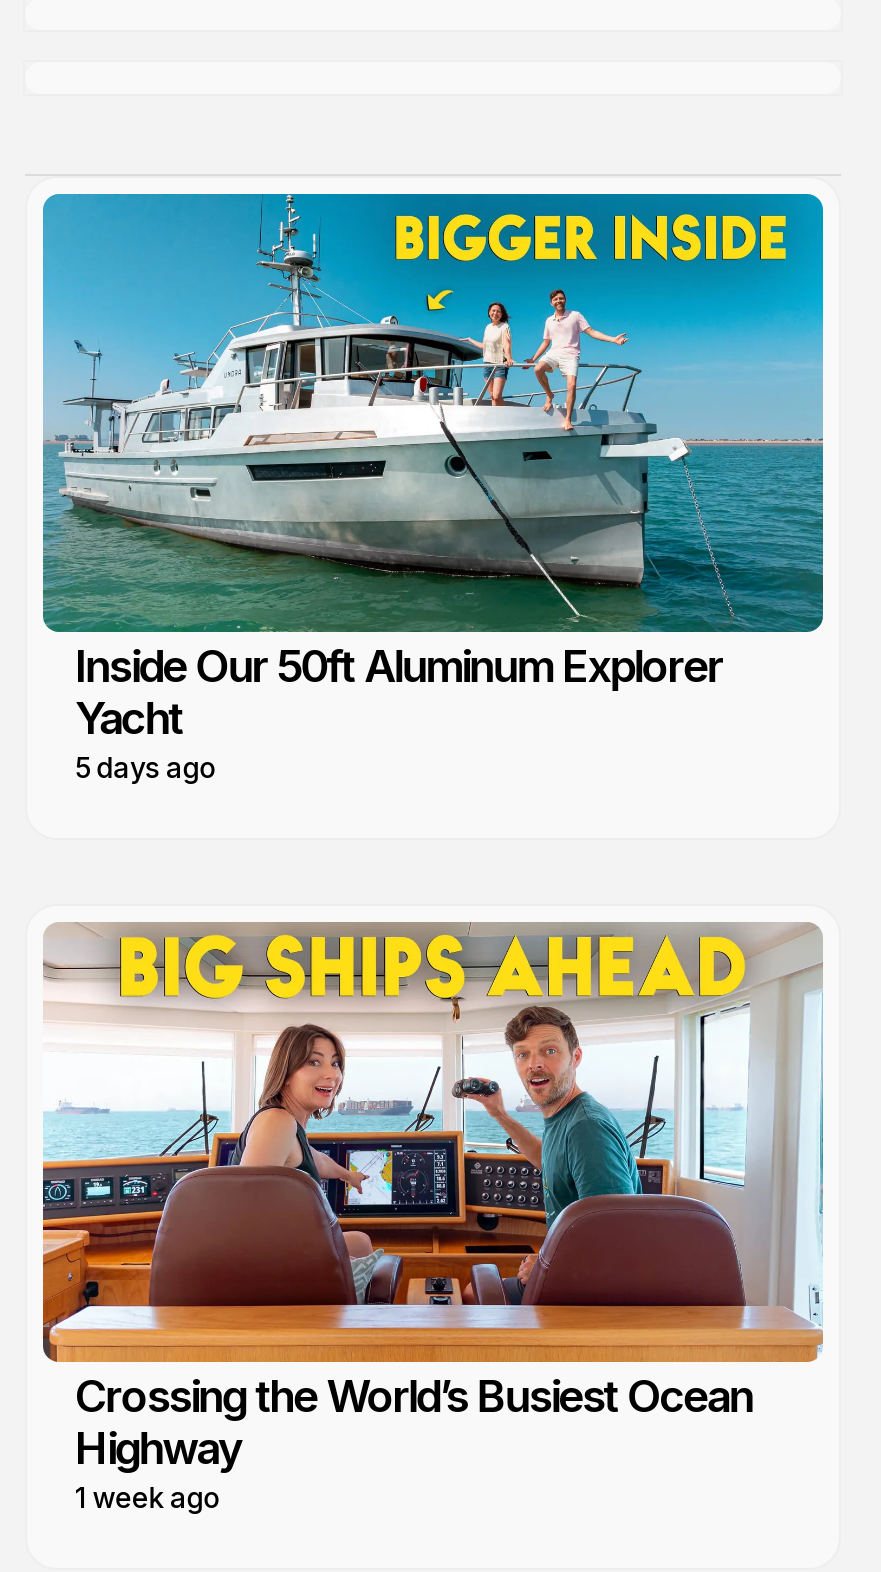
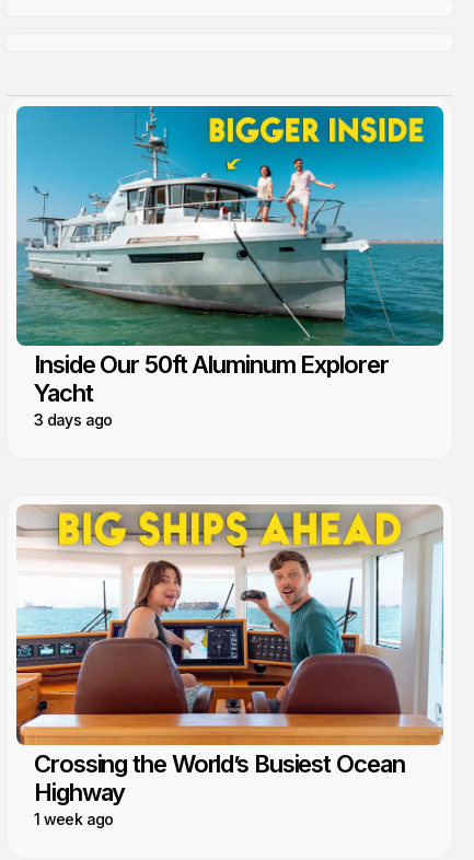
[75,751,216,785] 5 days ago -> [34,411,112,429] 3 days ago

